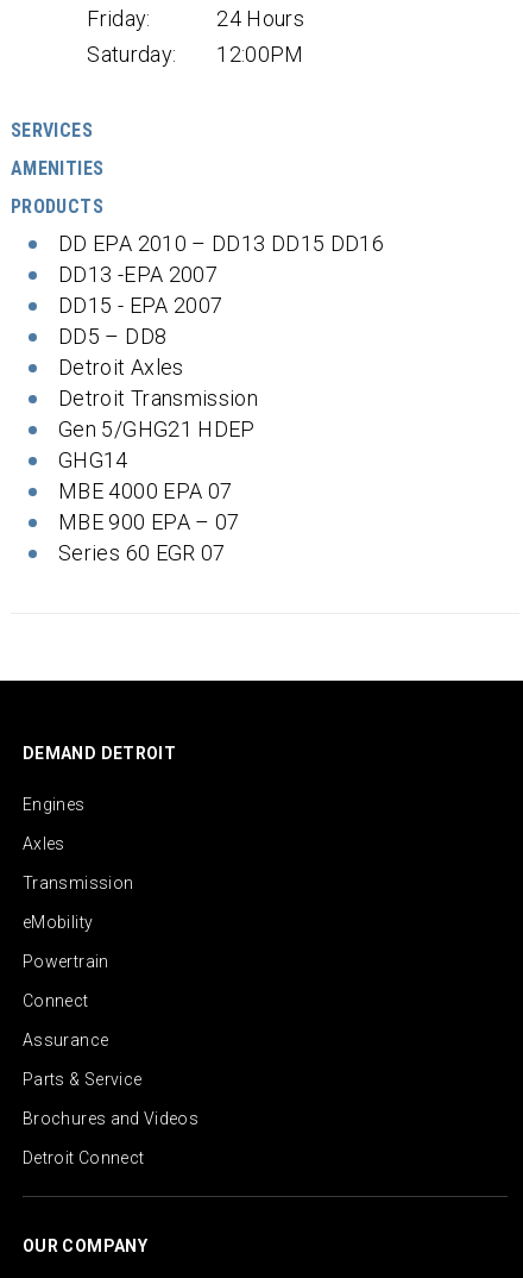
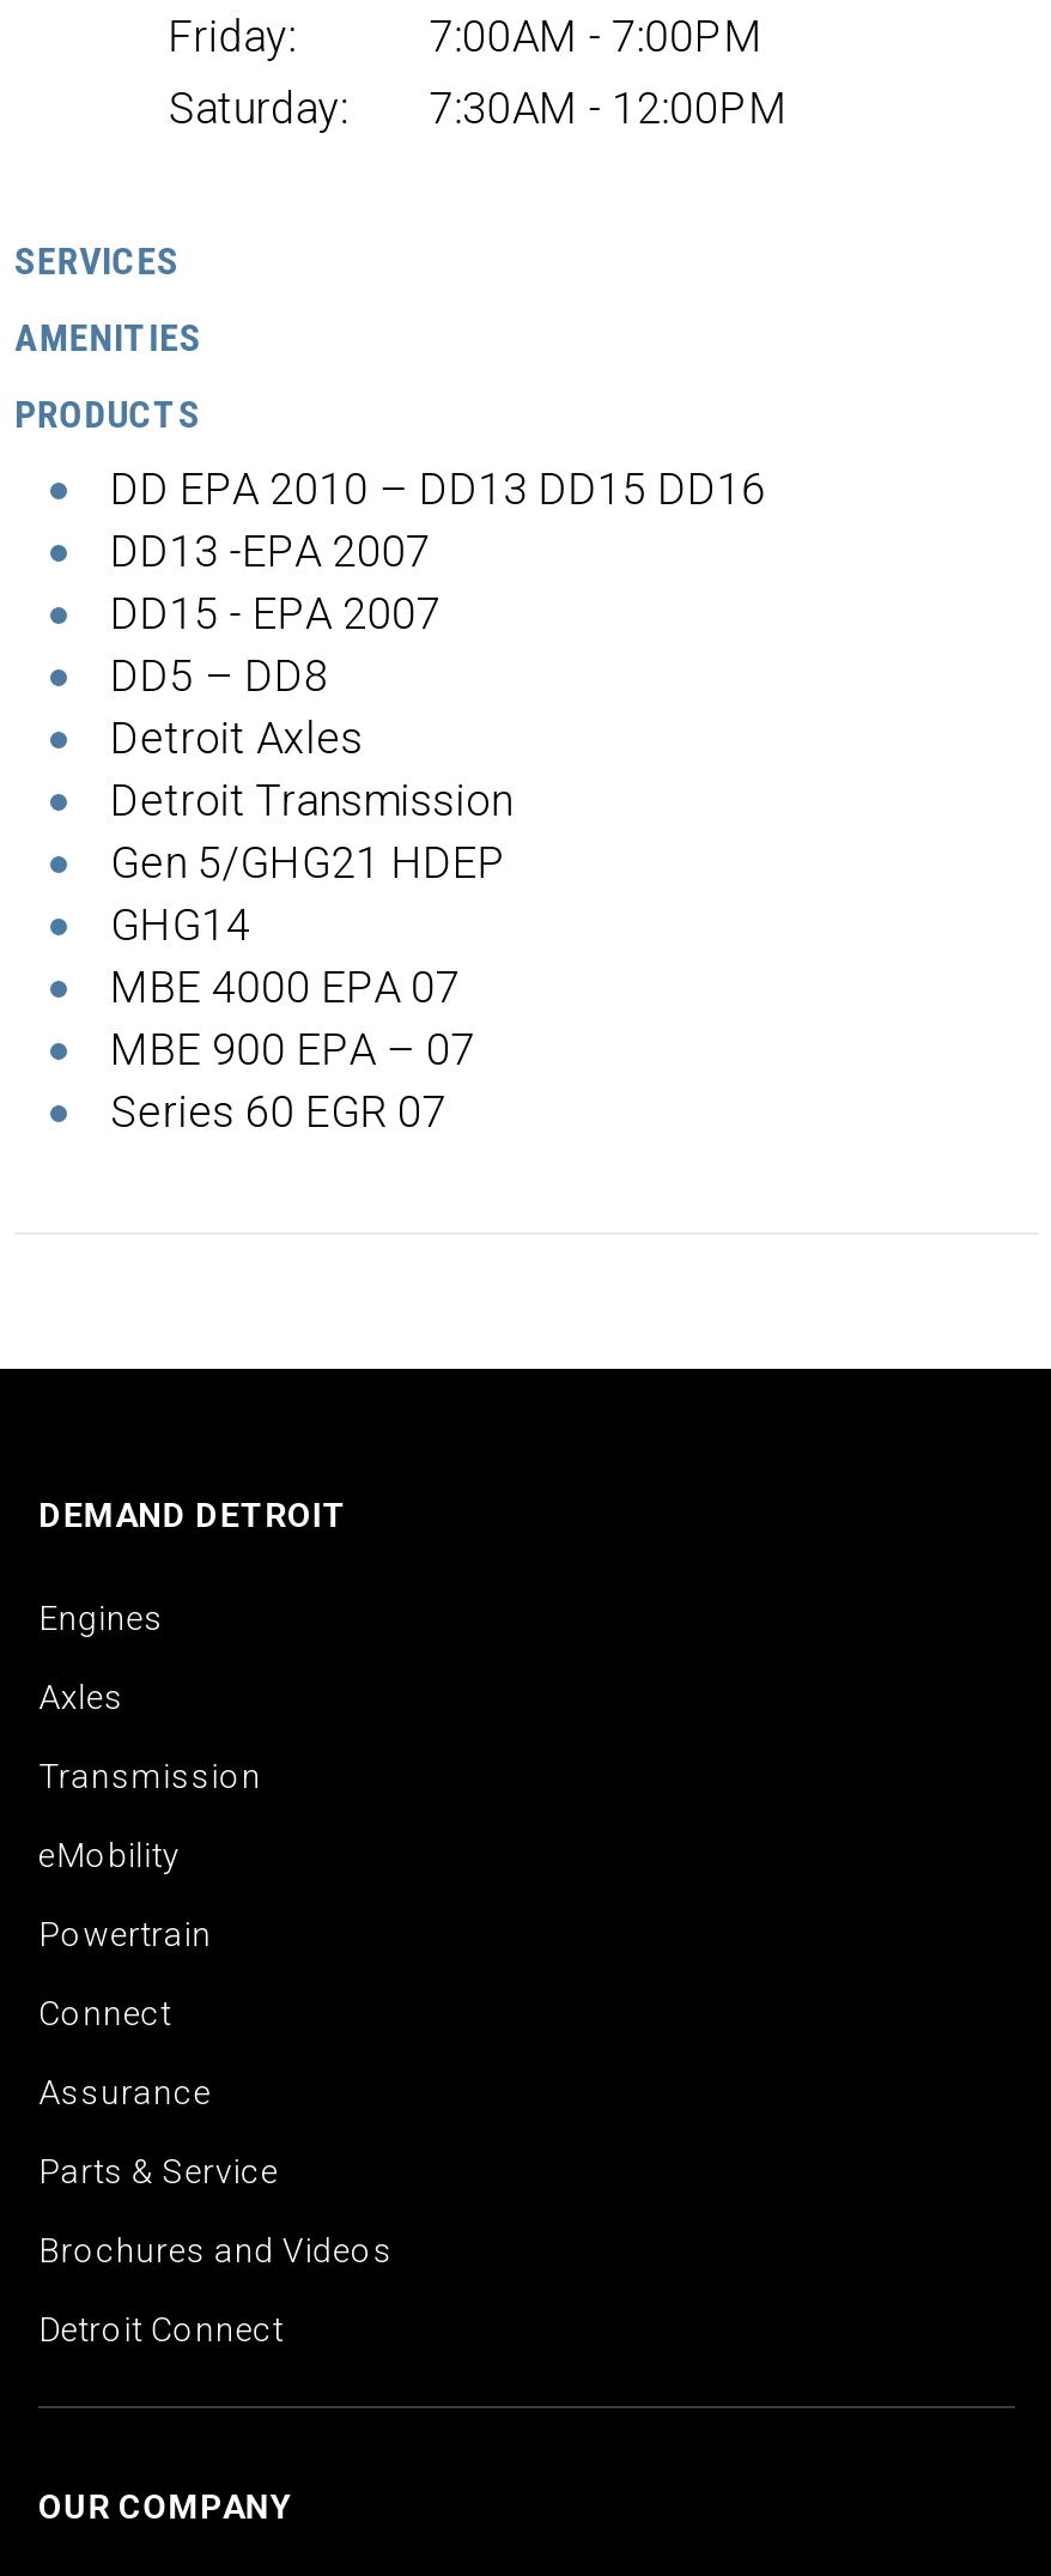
[217,6,305,31] 24 Hours -> [429,11,763,61] 7:00AM - 7:00PM
[87,42,304,67] Saturday: 12:00PM -> [168,83,788,133] Saturday: 7:30AM - 12:00PM

